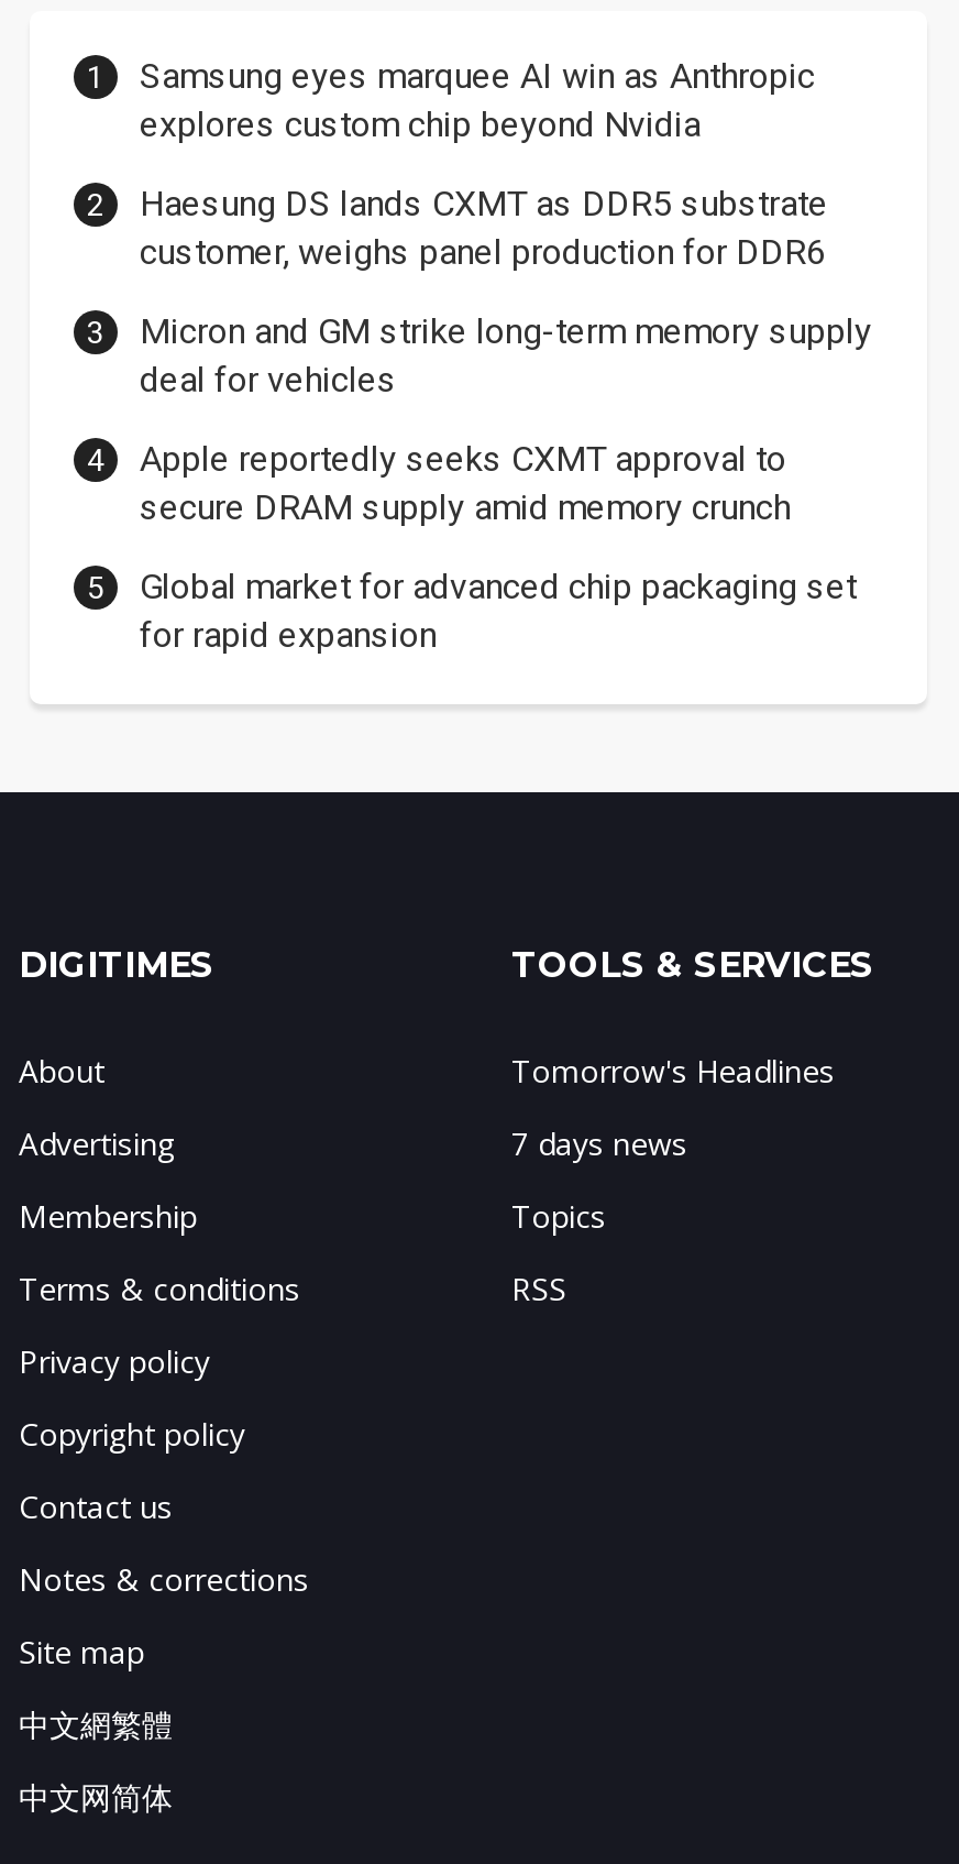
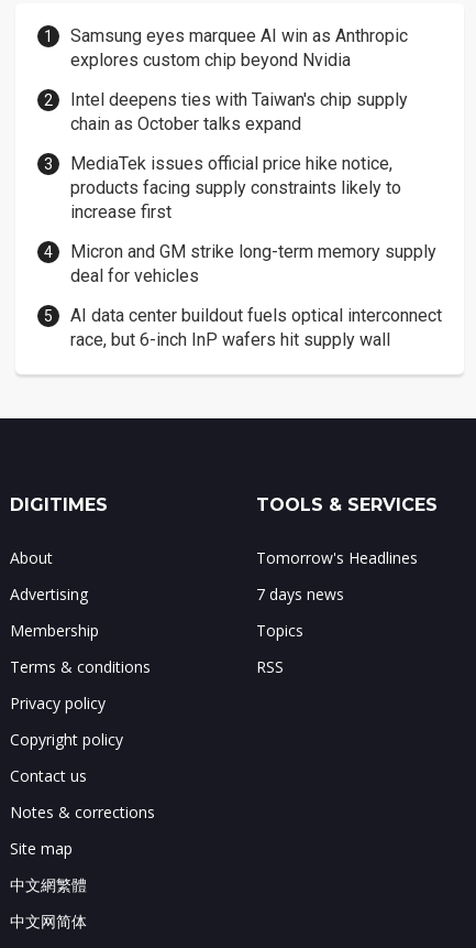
[140,182,828,272] Haesung DS lands CXMT as DDR5 substrate | customer, weighs panel production for DDR6 -> [70,89,408,222] Intel deepens ties with Taiwan's chip supply | chain as October talks expand | MediaTek issues official price hike notice, | products facing supply constraints likely to | increase first
moved [140,309,872,400] -> [70,241,436,286]: Micron and GM strike long-term memory supply | deal for vehicles
[140,437,857,655] Apple reportedly seeks CXMT approval to | secure DRAM supply amid memory crunch | Global market for advanced chip packaging set | for rapid expansion -> [70,305,442,350] AI data center buildout fuels optical interconnect | race, but 6-inch InP wafers hit supply wall

